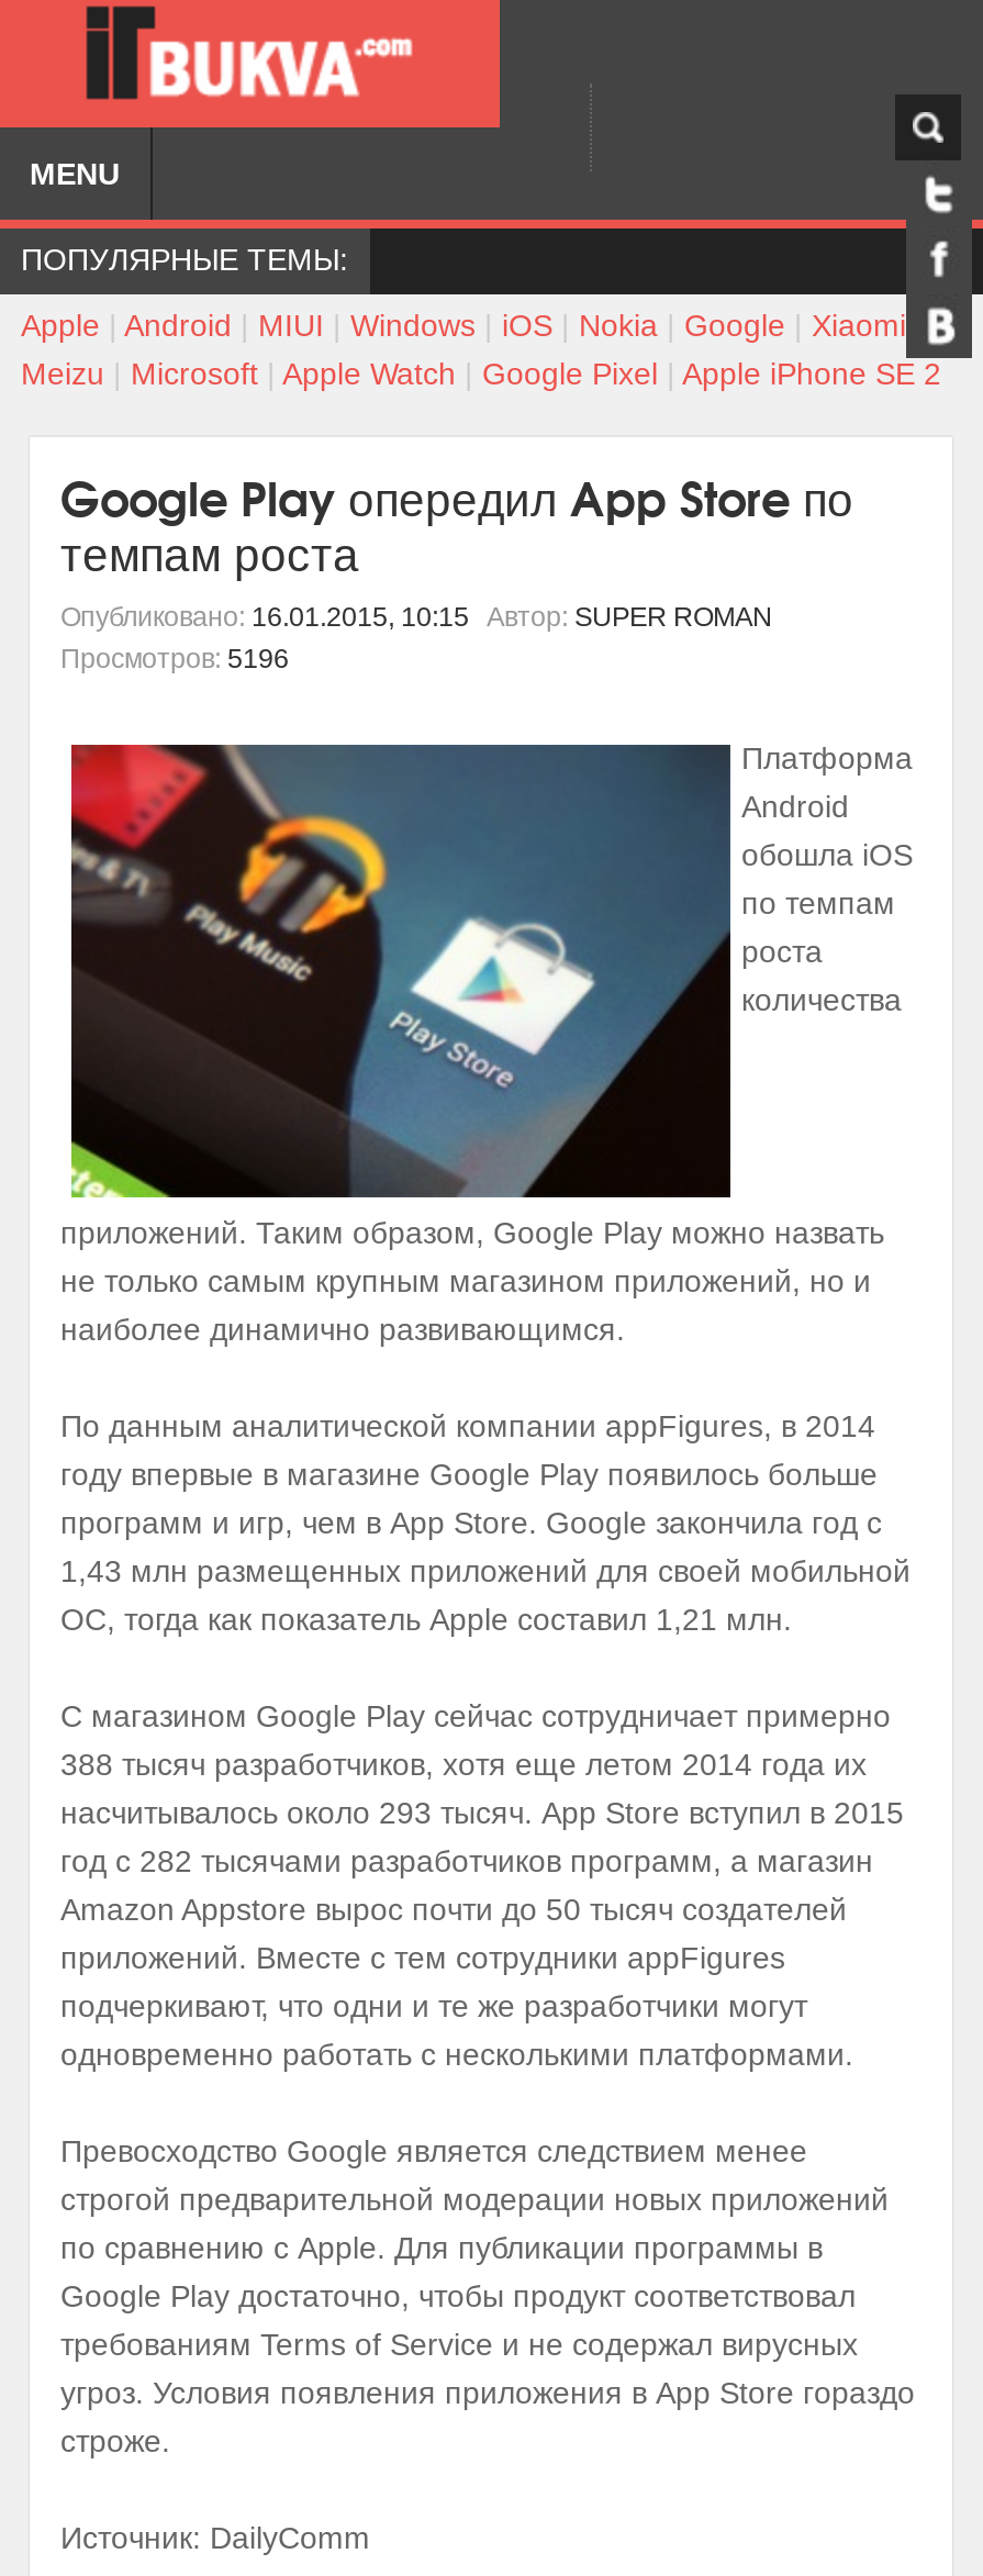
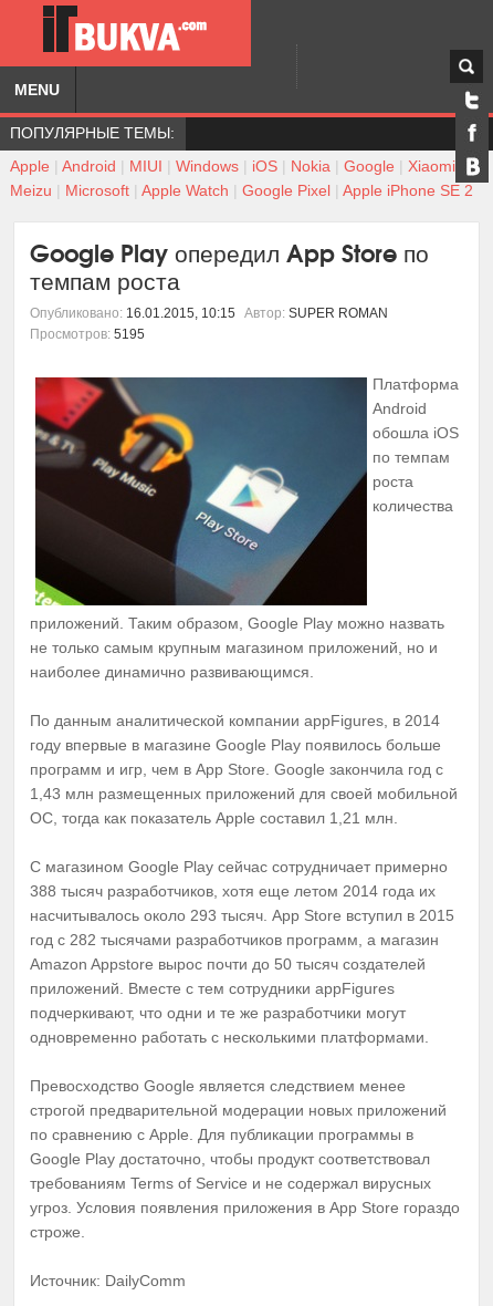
[60,643,289,674] Просмотров: 5196 -> [30,326,145,342] Просмотров: 5195

